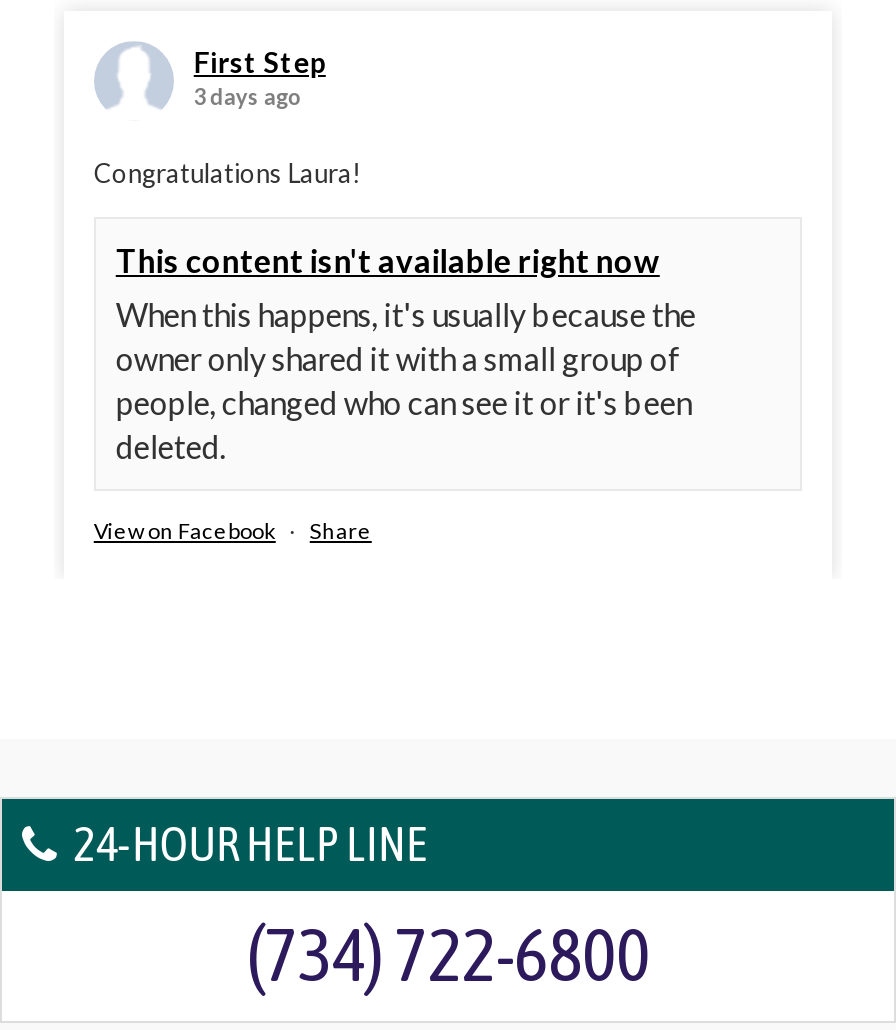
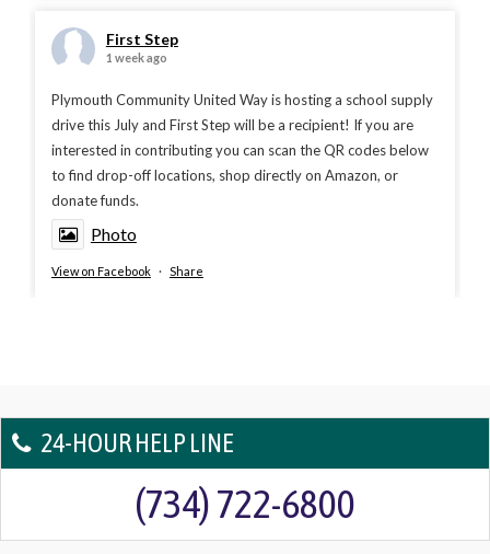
[194,82,302,108] 3 days ago -> [106,51,167,65] 1 week ago
[94,156,362,188] Congratulations Laura! -> [51,91,433,209] Plymouth Community United Way is hosting a school supply | drive this July and First Step will be a recipient! If you are | interested in contributing you can scan the QR codes below | to find drop-off locations, shop directly on Amazon, or | donate funds.
[116,240,696,464] This content isn't available right now | When this happens, it's usually because the | owner only shared it with a small group of | people, changed who can see it or it's been | deleted. -> [91,224,137,244] Photo

